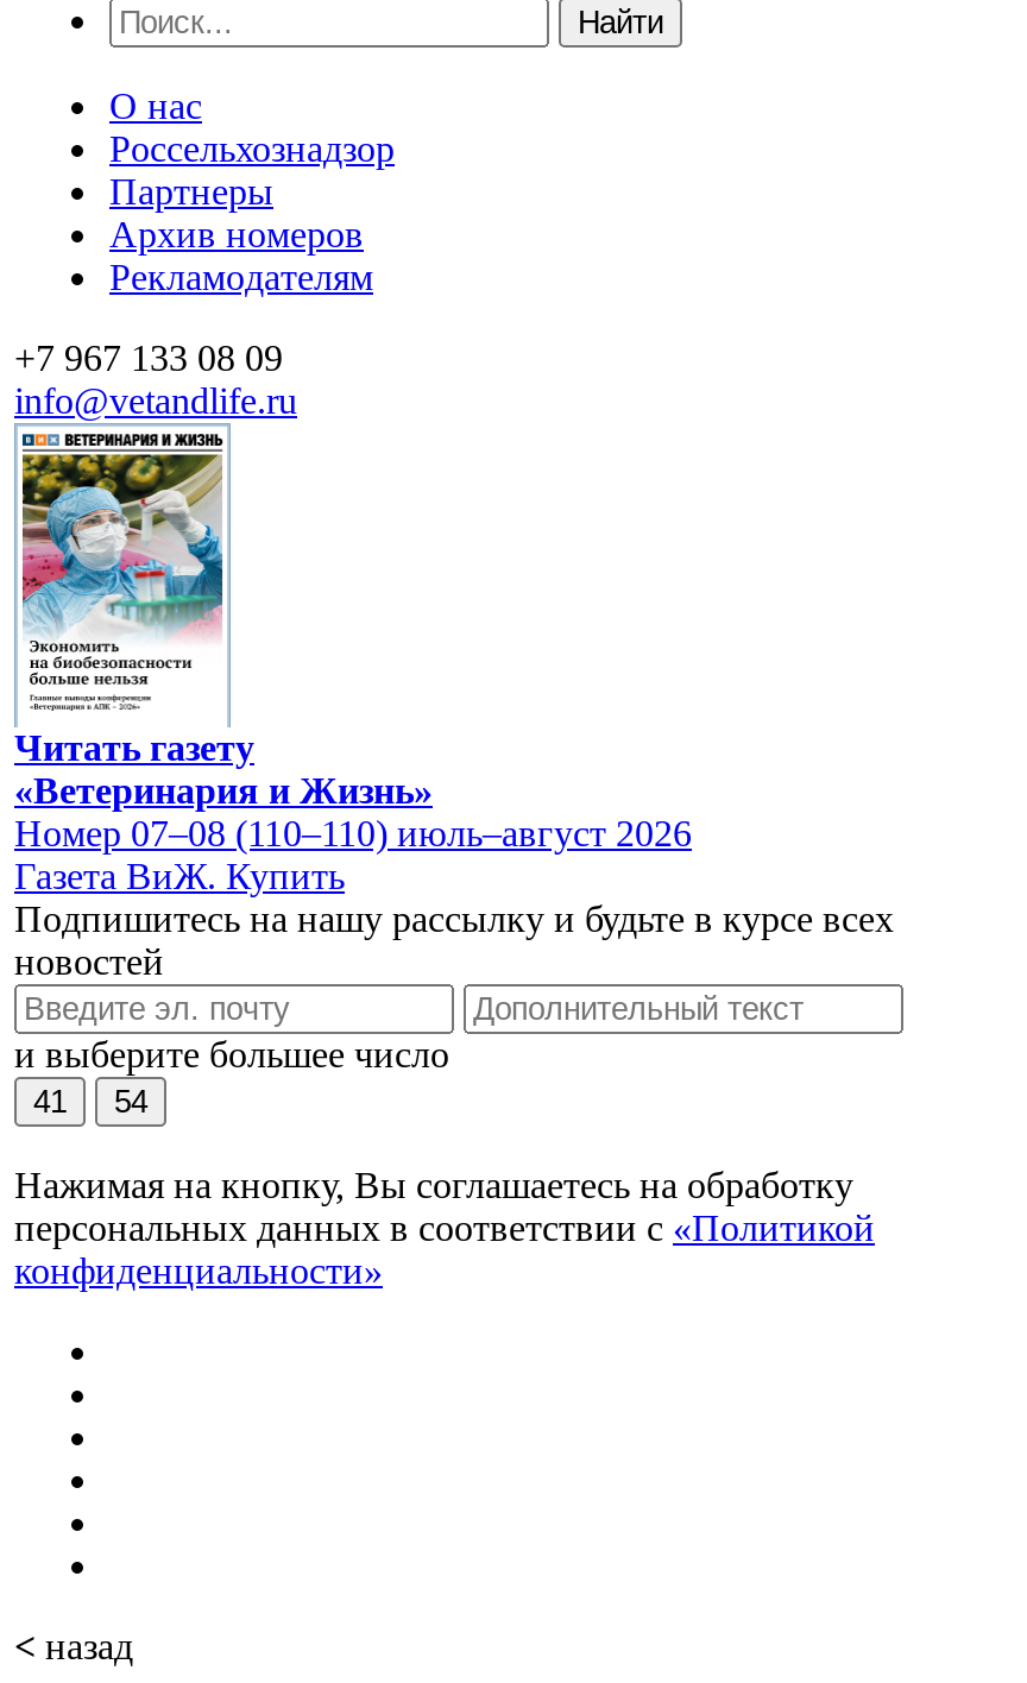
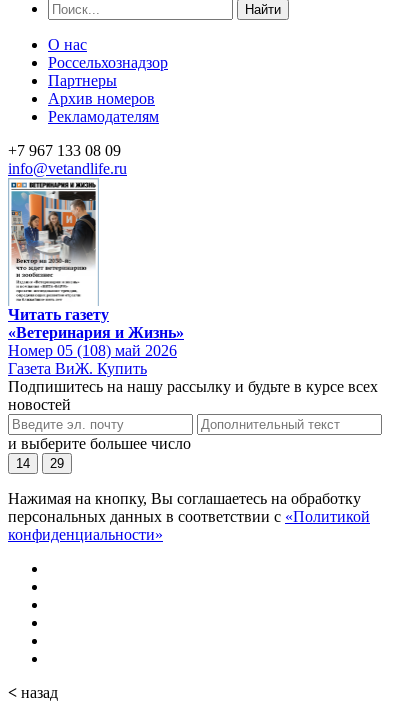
[19,452,223,716] [image] -> [11,190,97,302] [image]
[14,812,692,852] Номер 07–08 (110–110) июль–август 2026 -> [8,342,177,359] Номер 05 (108) май 2026
[33,1083,67,1119] 41 -> [16,456,30,471] 14
[114,1083,147,1119] 54 -> [50,456,64,471] 29

